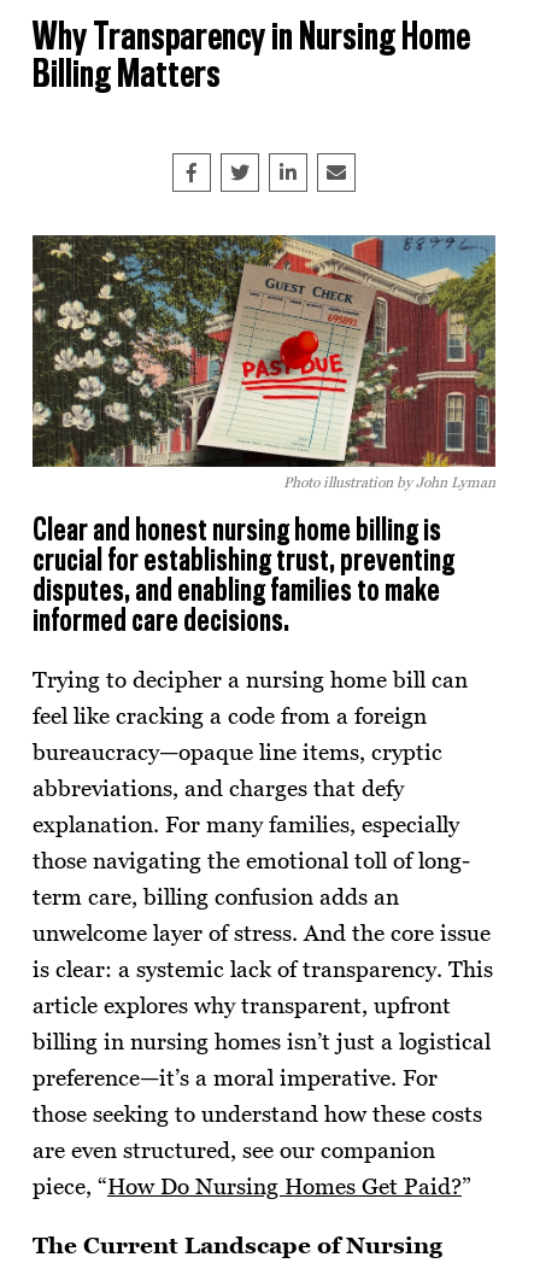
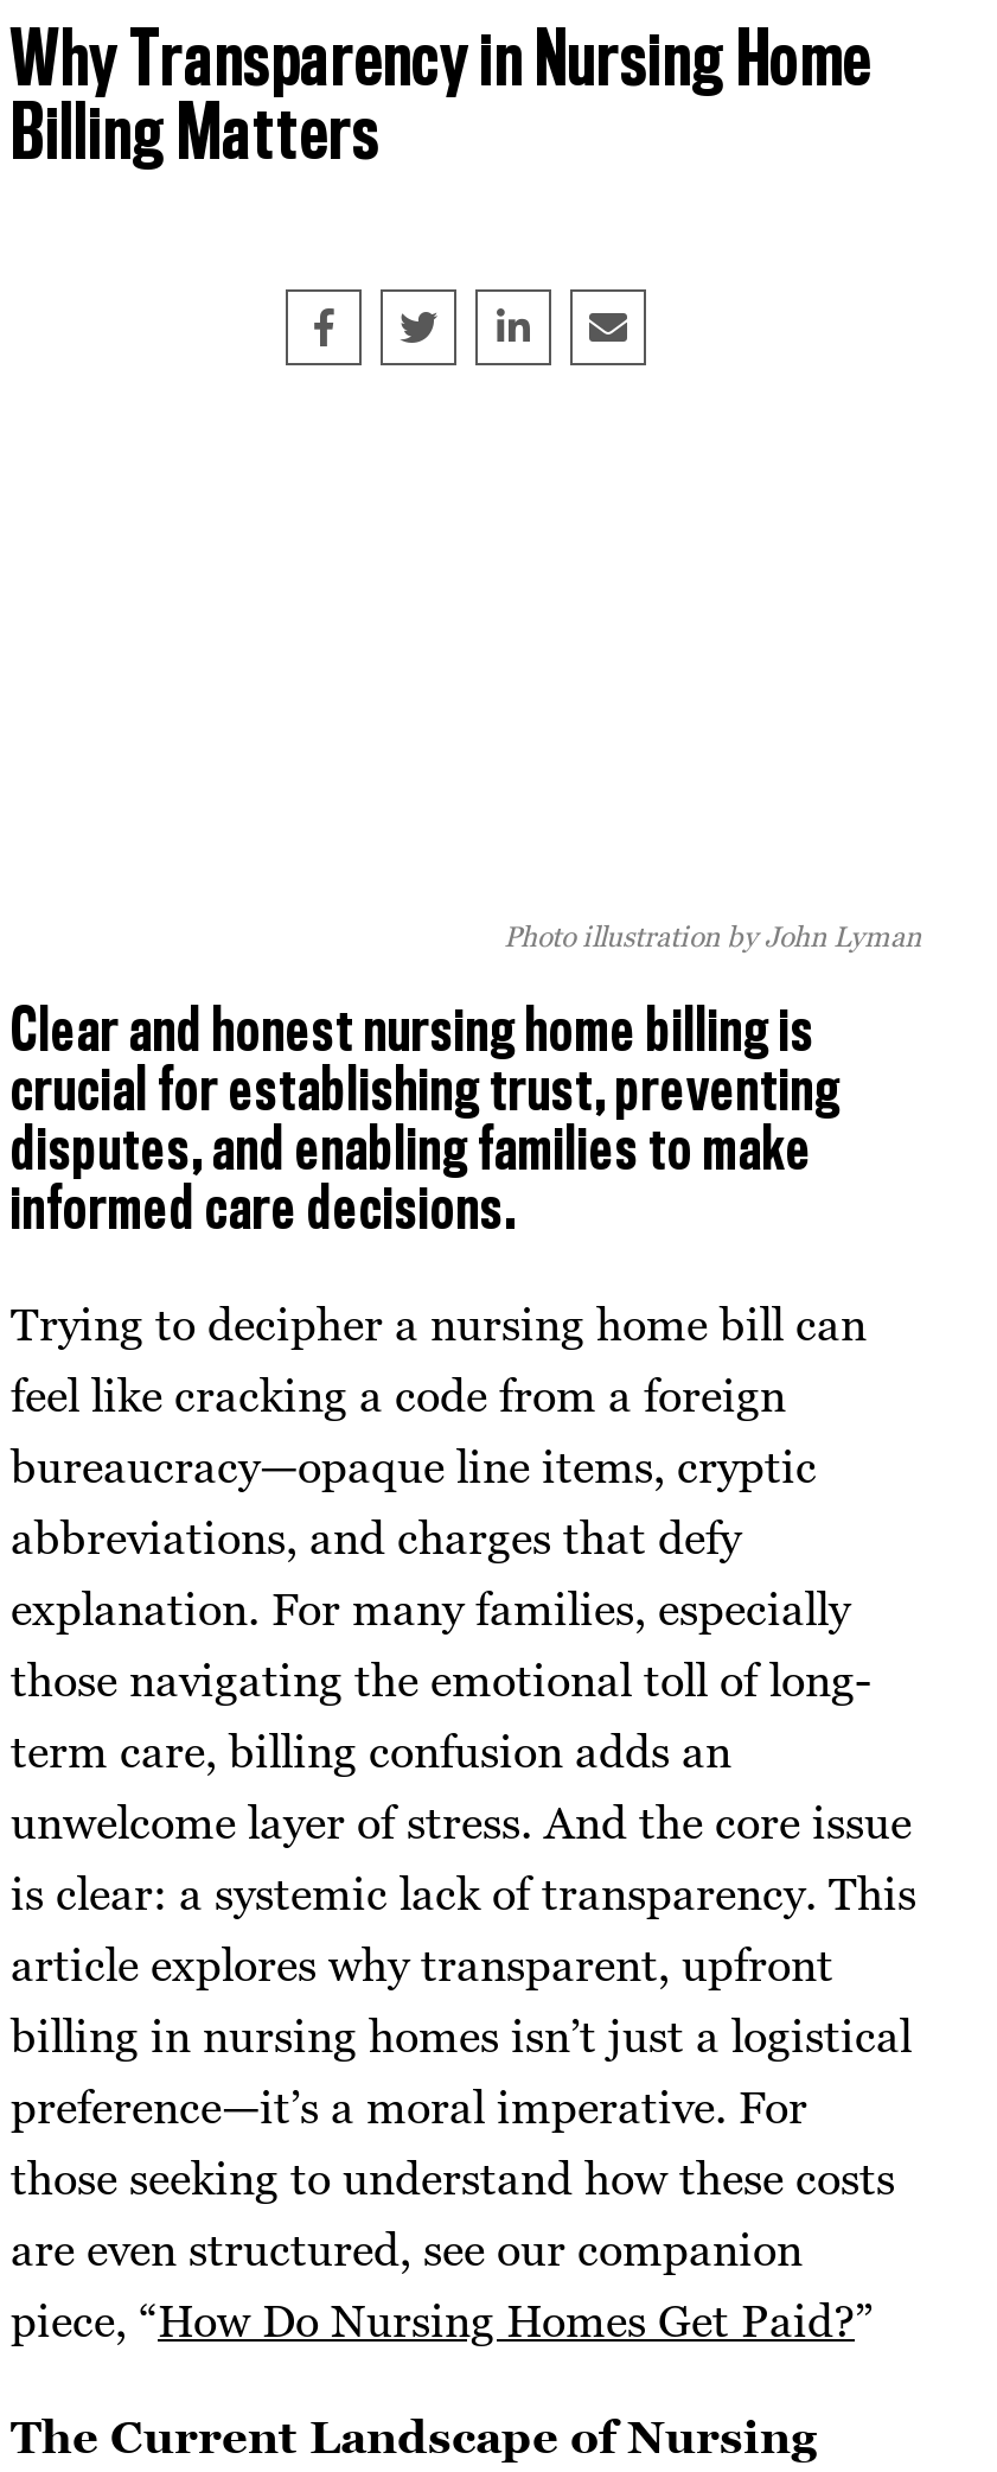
[31,234,497,468] [image] -> none

